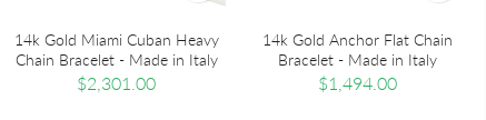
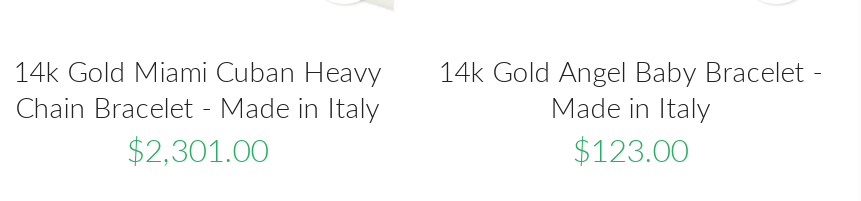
[262,30,452,93] 14k Gold Anchor Flat Chain | Bracelet - Made in Italy | $1,494.00 -> [438,54,822,168] 14k Gold Angel Baby Bracelet - | Made in Italy | $123.00

